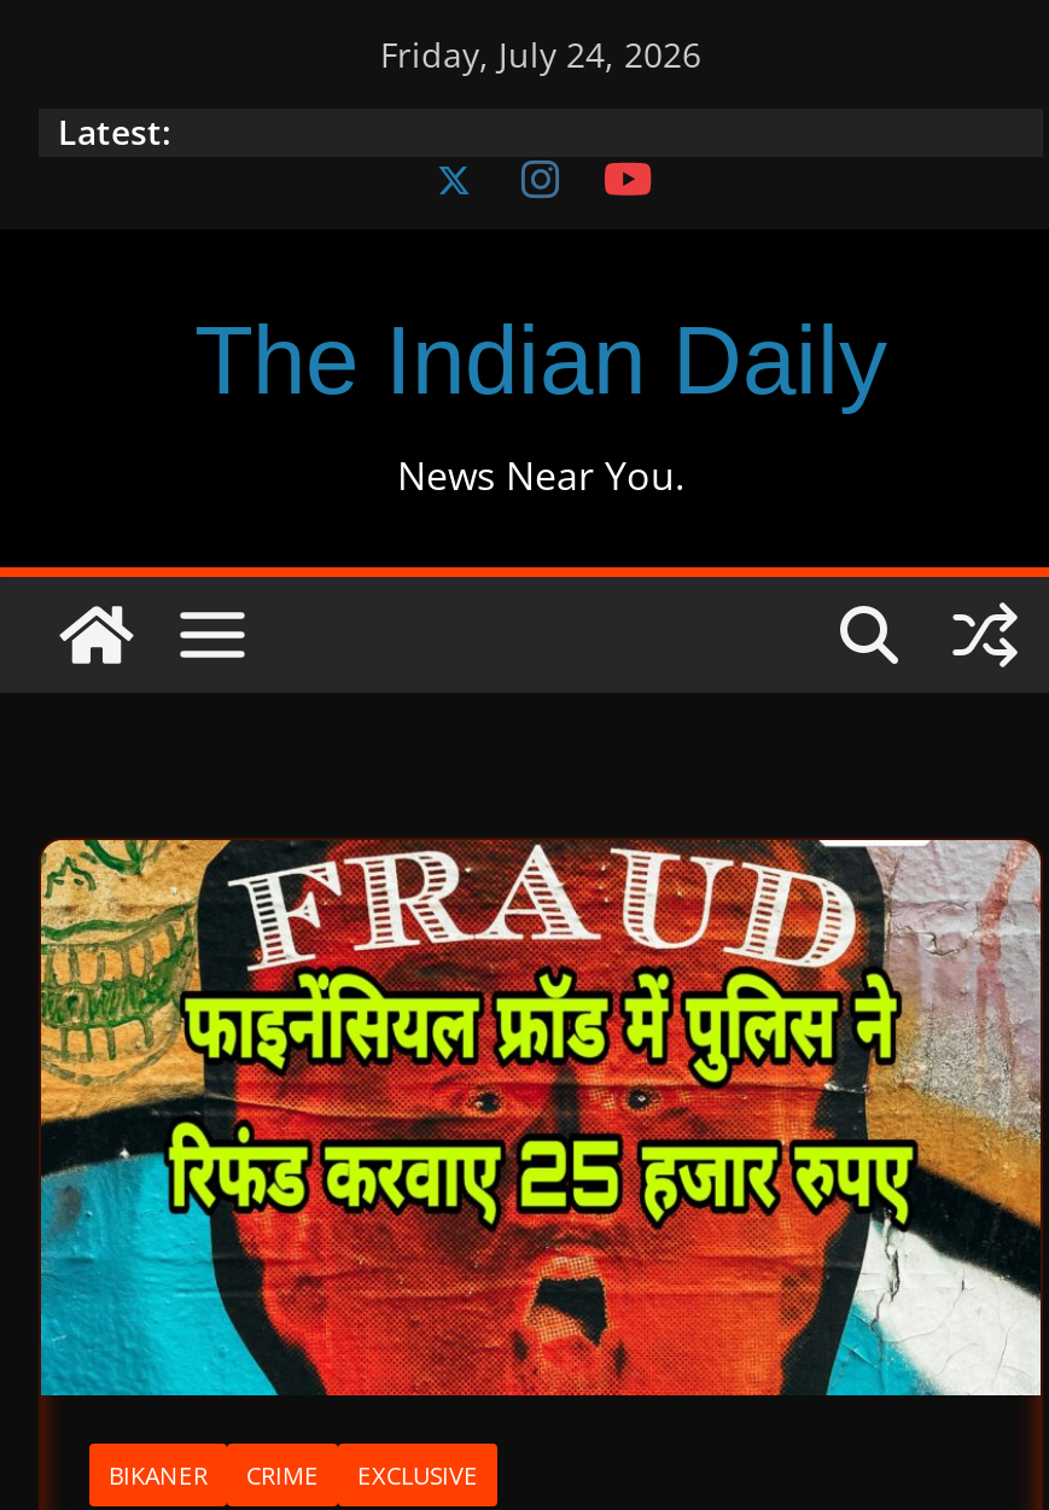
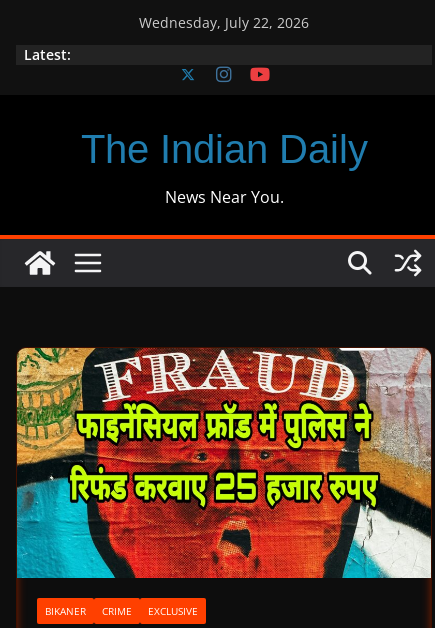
[380,31,701,77] Friday, July 24, 2026 -> [139,13,309,32] Wednesday, July 22, 2026

